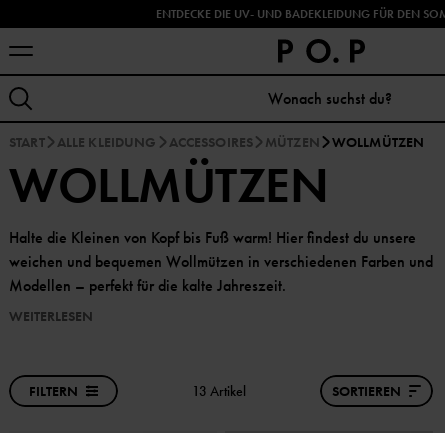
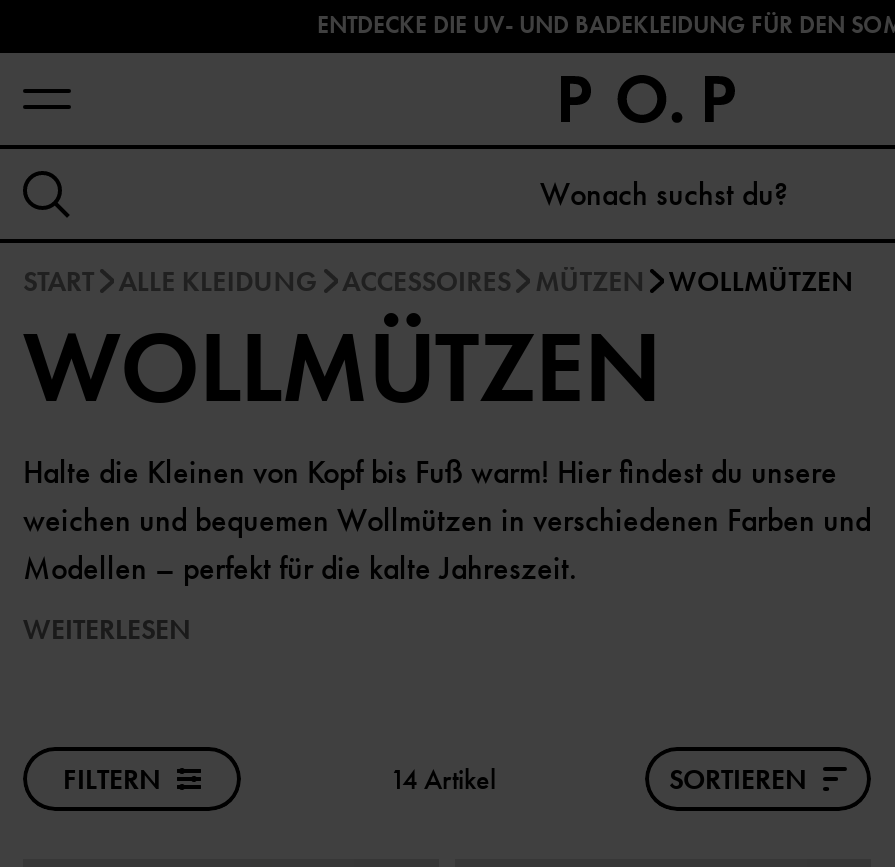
[192,382,246,400] 13 Artikel -> [390,761,496,797] 14 Artikel

